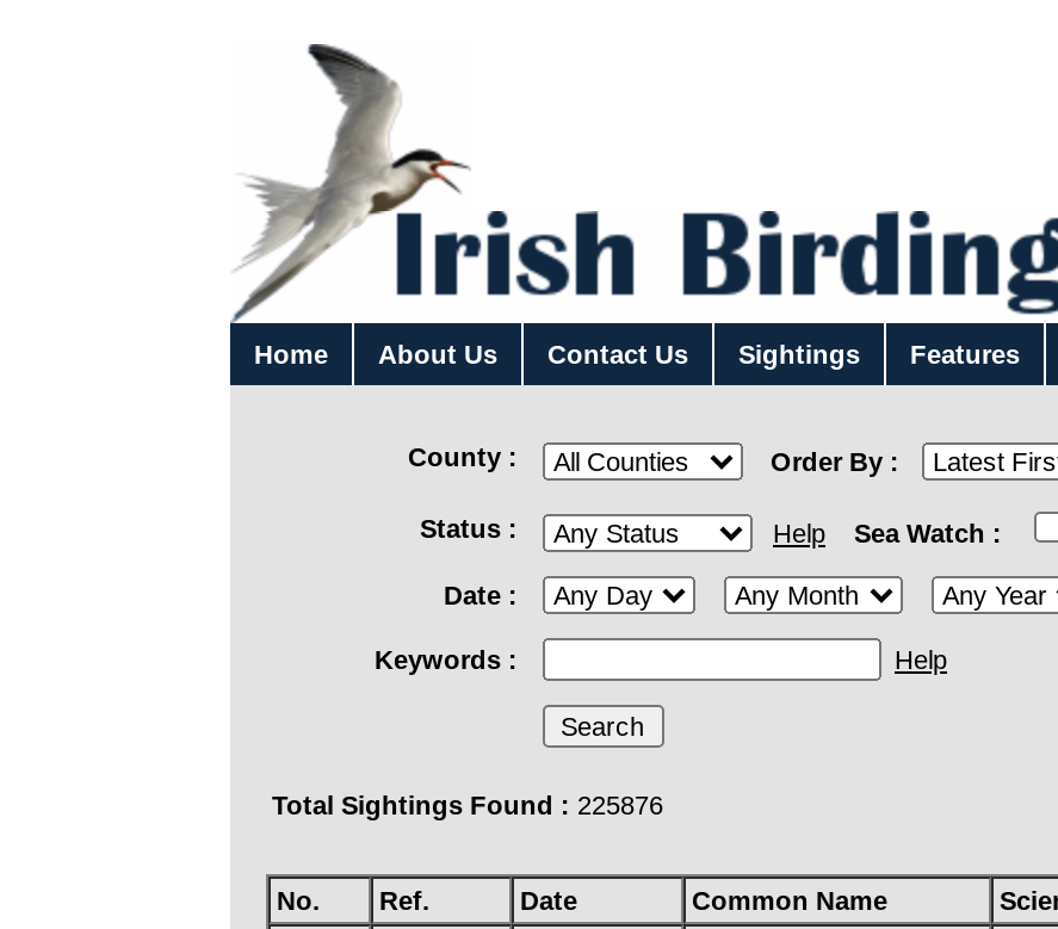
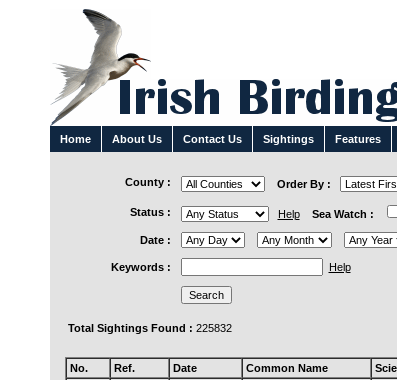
[272,791,663,819] Total Sightings Found : 225876 -> [67,322,231,334] Total Sightings Found : 225832

